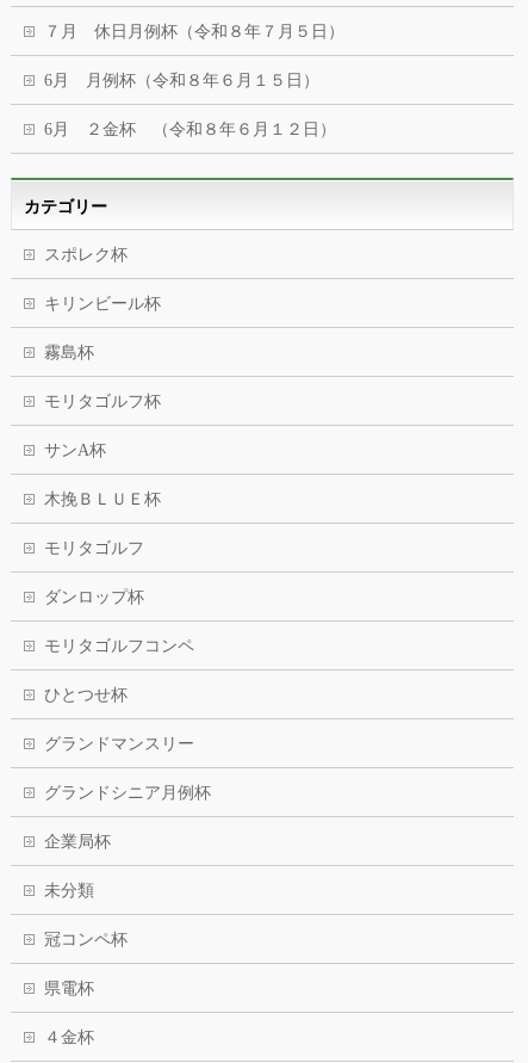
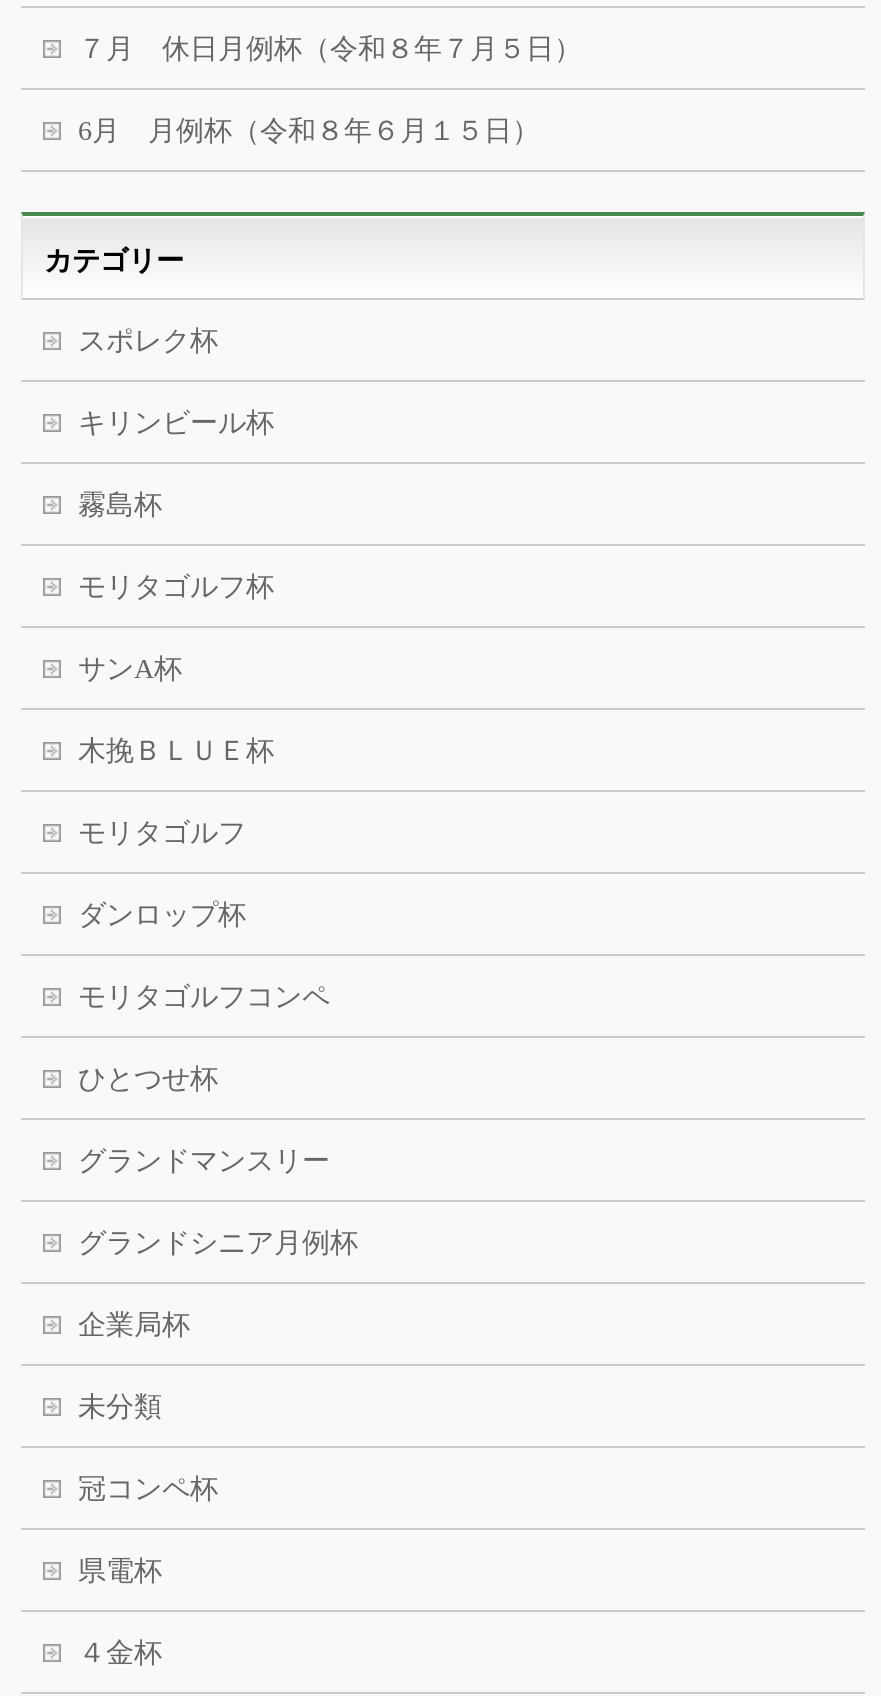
[45,120,337,138] 6月 ２金杯 （令和８年６月１２日） -> none

